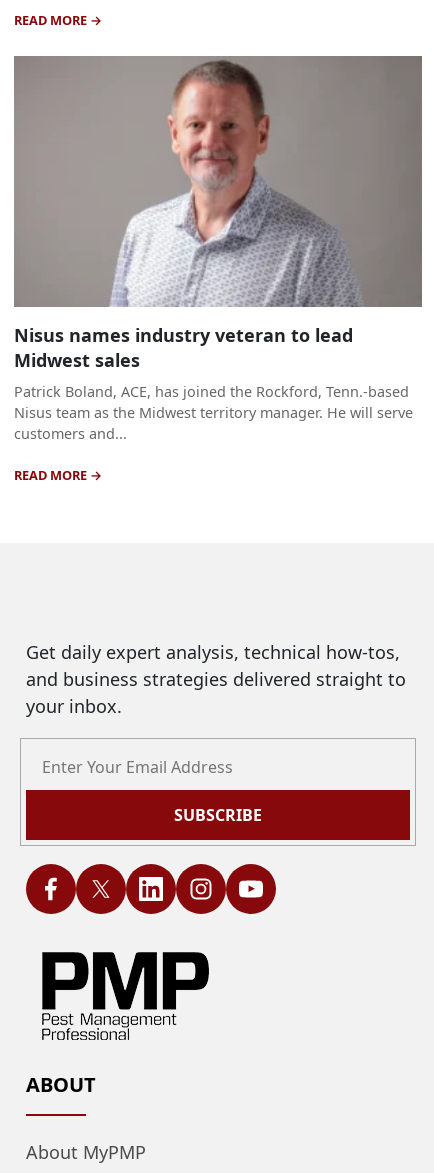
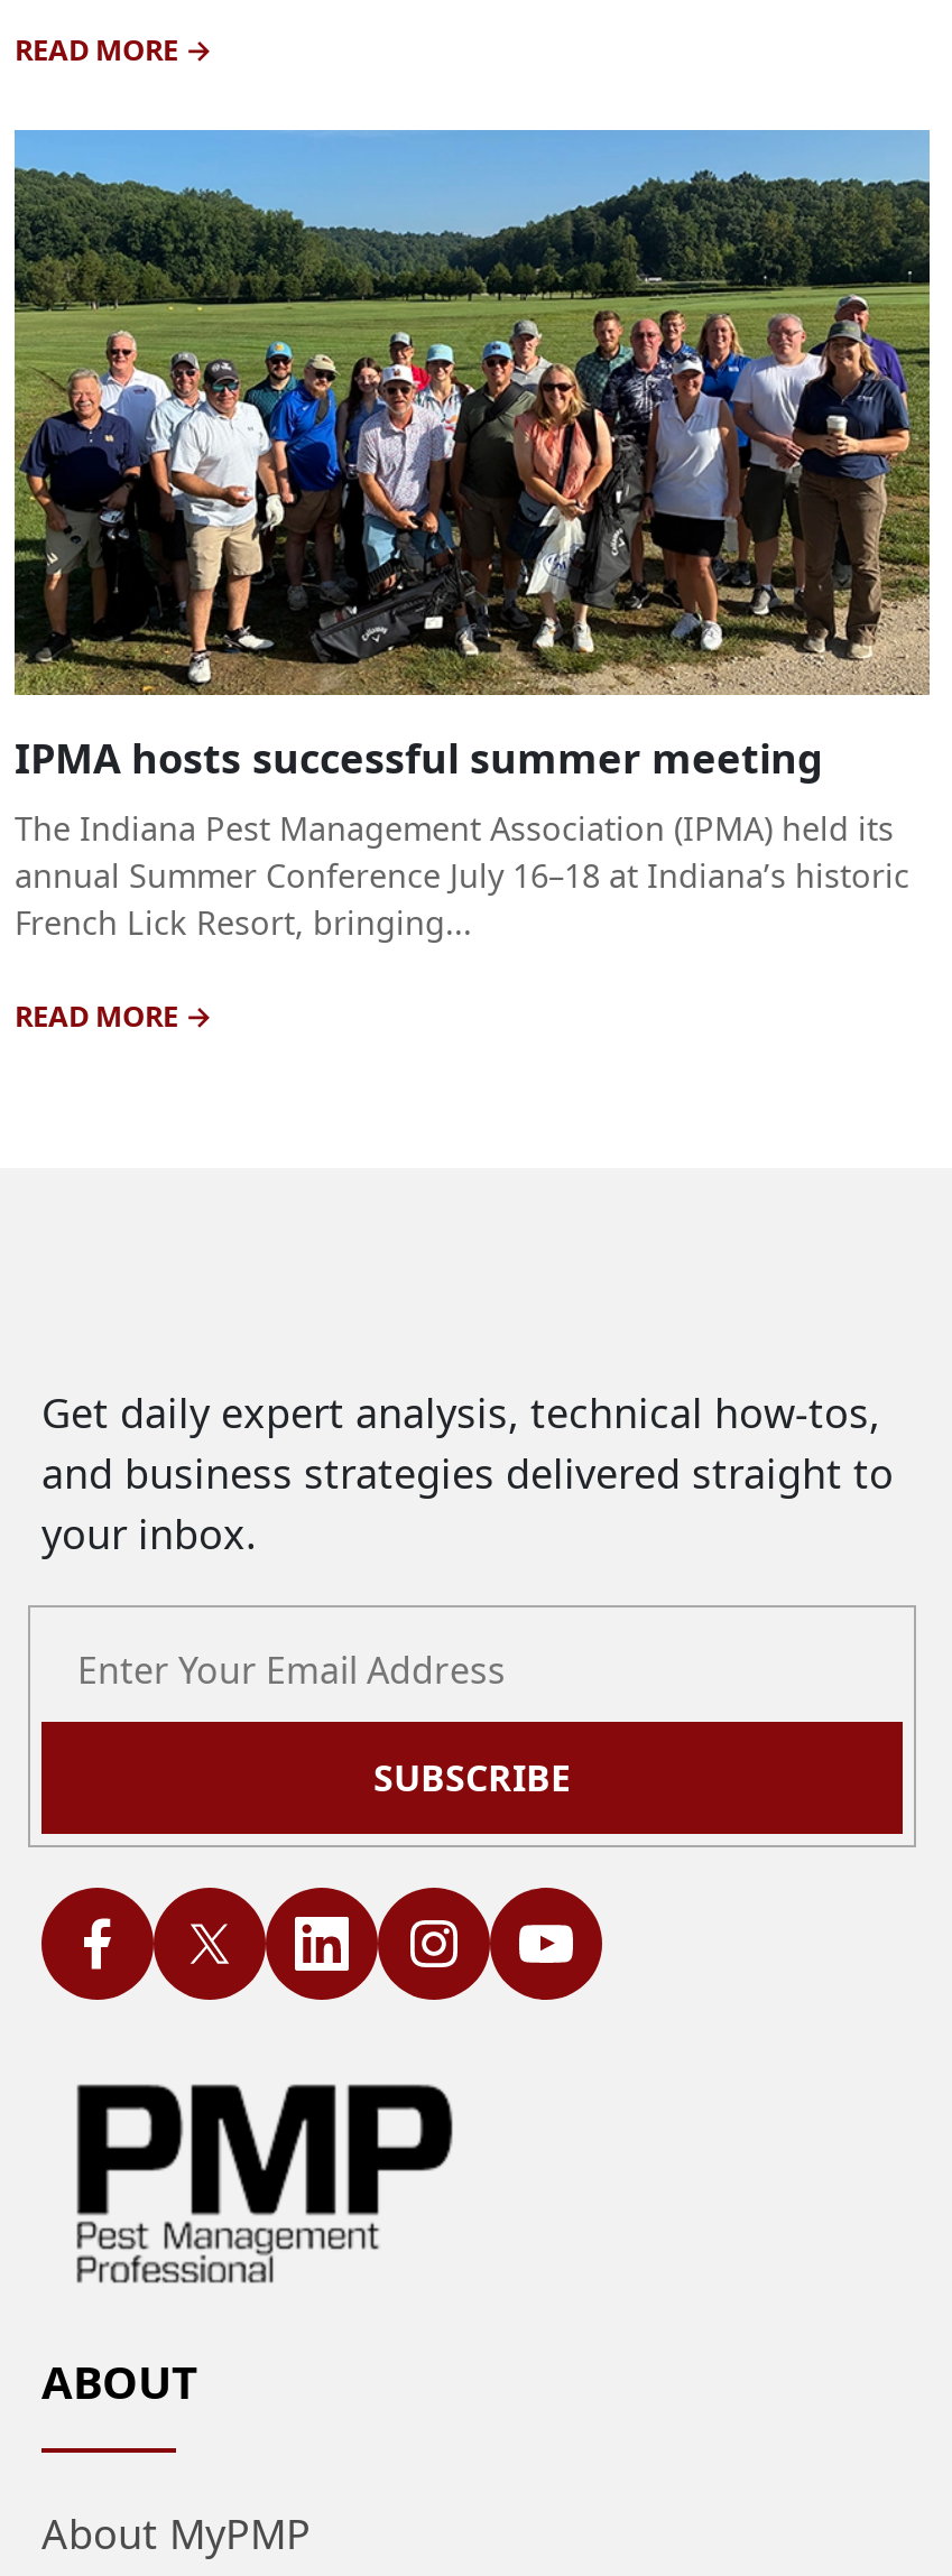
[13,55,423,443] [image] | Nisus names industry veteran to lead | Midwest sales | Patrick Boland, ACE, has joined the Rockford, Tenn.-based | Nisus team as the Midwest territory manager. He will serve | customers and... -> [15,128,930,943] [image] | IPMA hosts successful summer meeting | The Indiana Pest Management Association (IPMA) held its | annual Summer Conference July 16–18 at Indiana’s historic | French Lick Resort, bringing...

